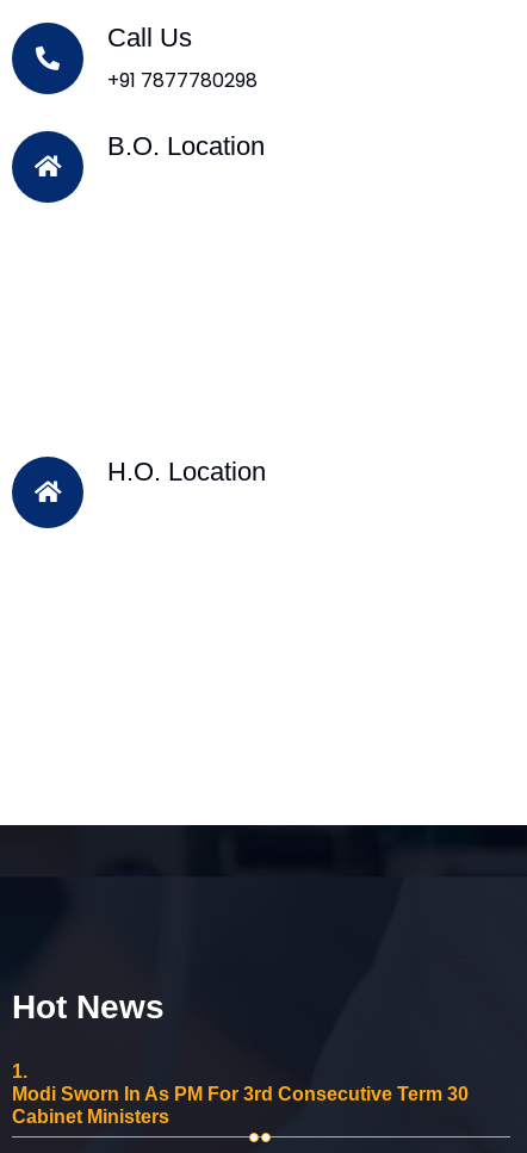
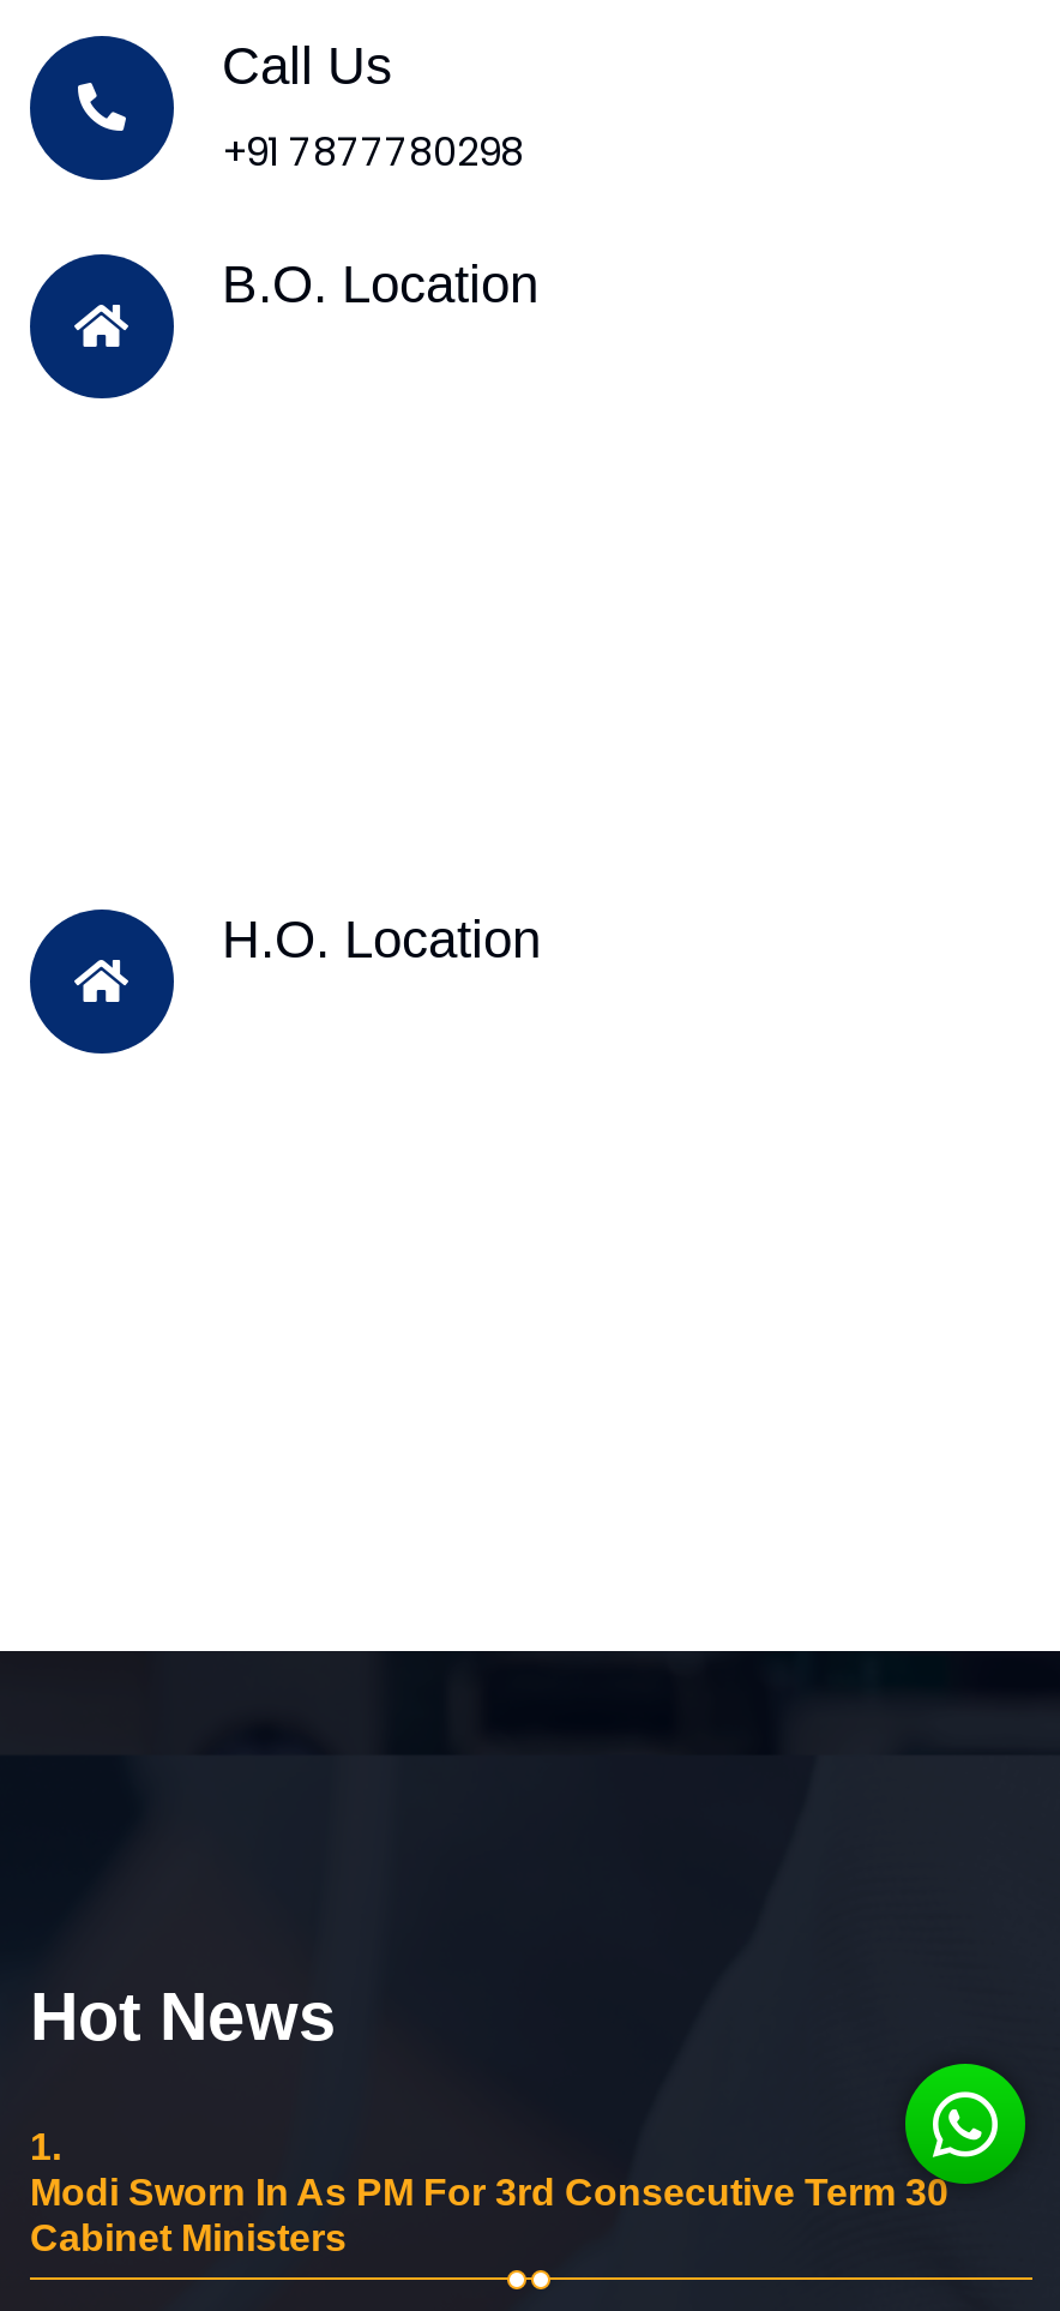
none -> [903,2061,1028,2186] [image]

